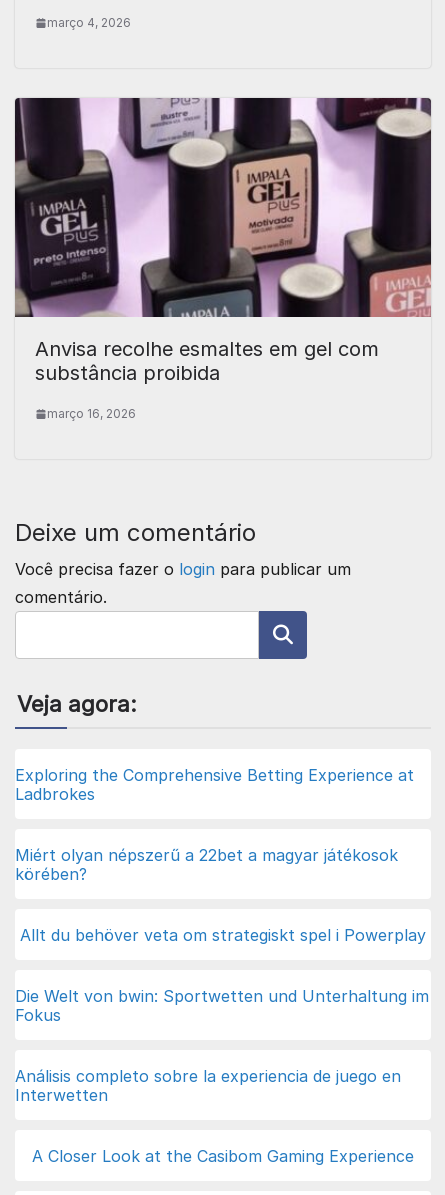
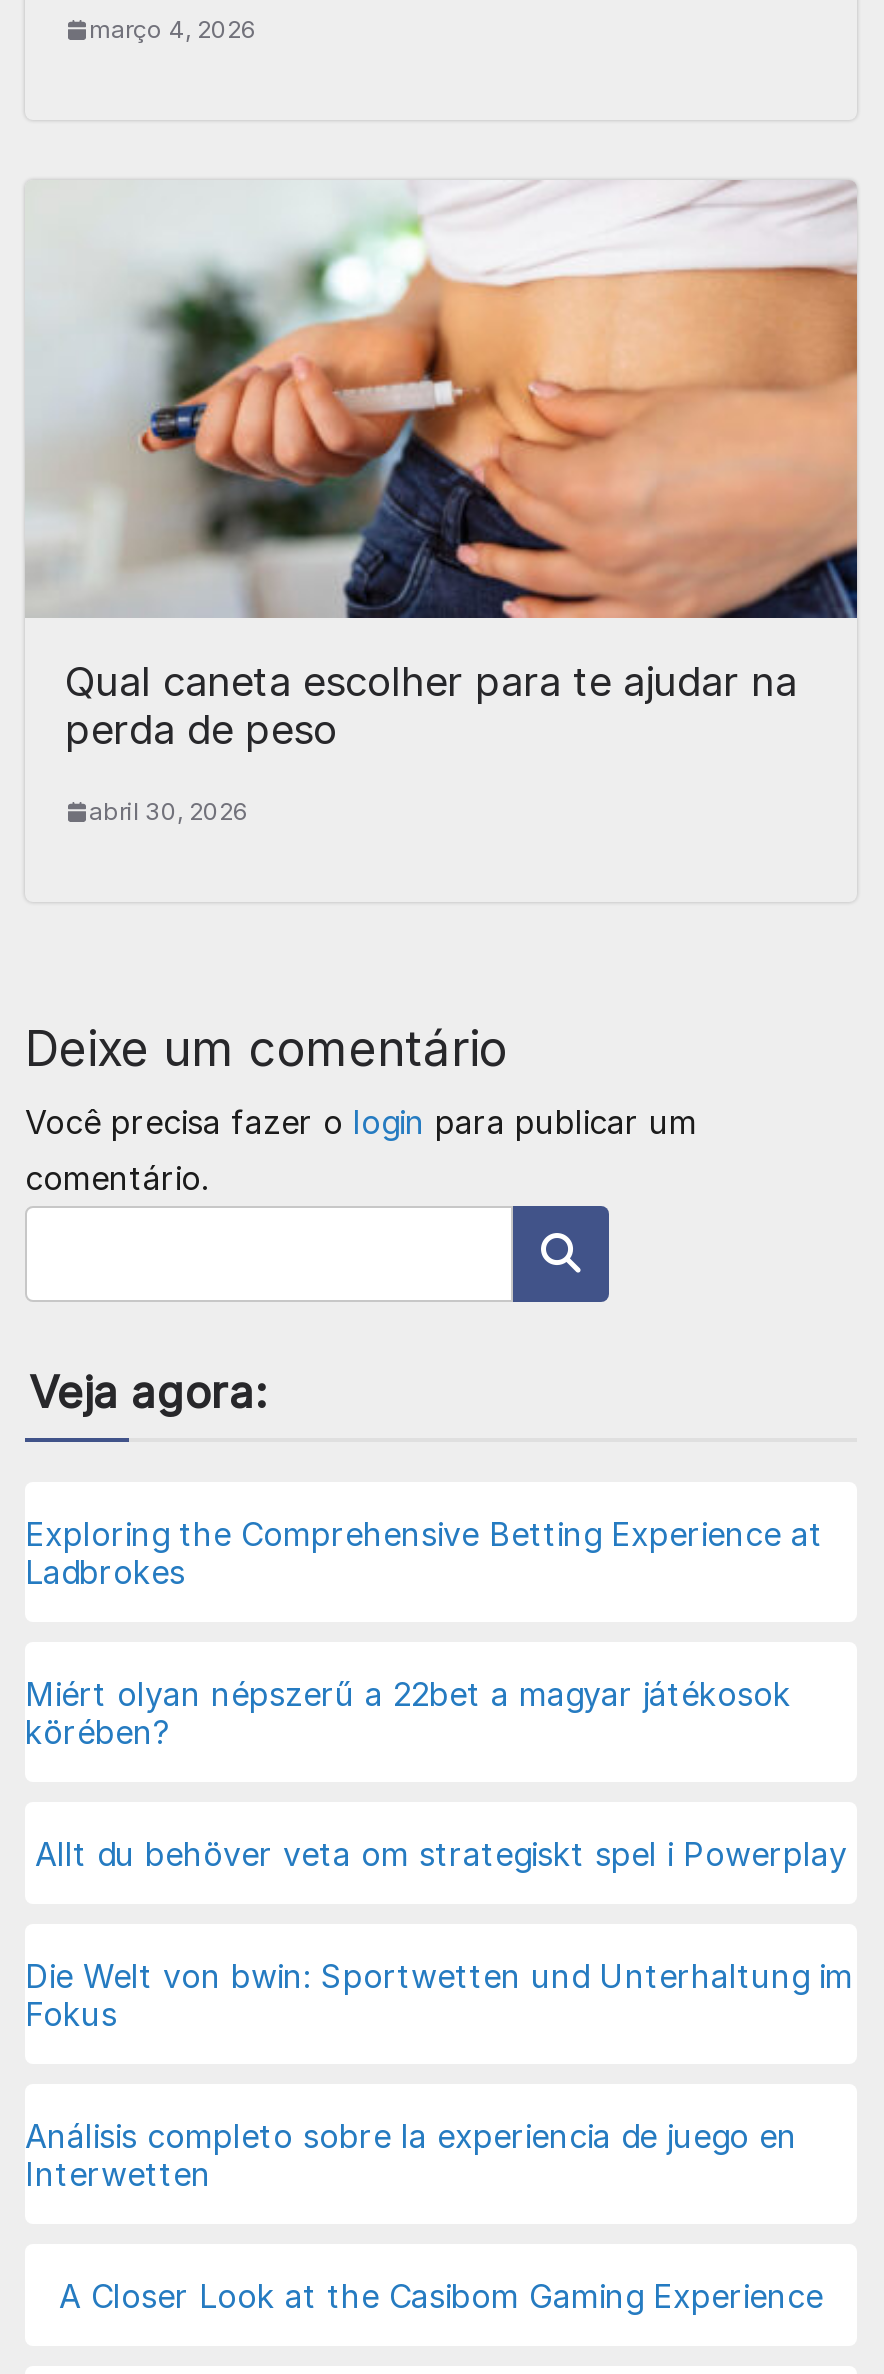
[14,97,432,385] [image] | Anvisa recolhe esmaltes em gel com | substância proibida -> [25,180,859,754] [image] | Qual caneta escolher para te ajudar na | perda de peso
[47,406,136,421] março 16, 2026 -> [89,796,249,826] abril 30, 2026

